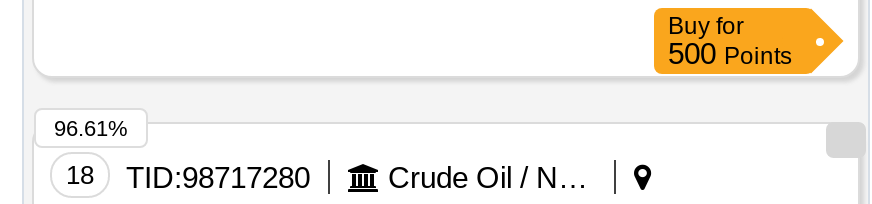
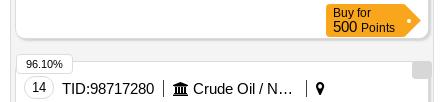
[54,116,128,140] 96.61% -> [26,58,63,70] 96.10%
[66,160,310,194] 18 TID:98717280 -> [32,80,154,97] 14 TID:98717280

